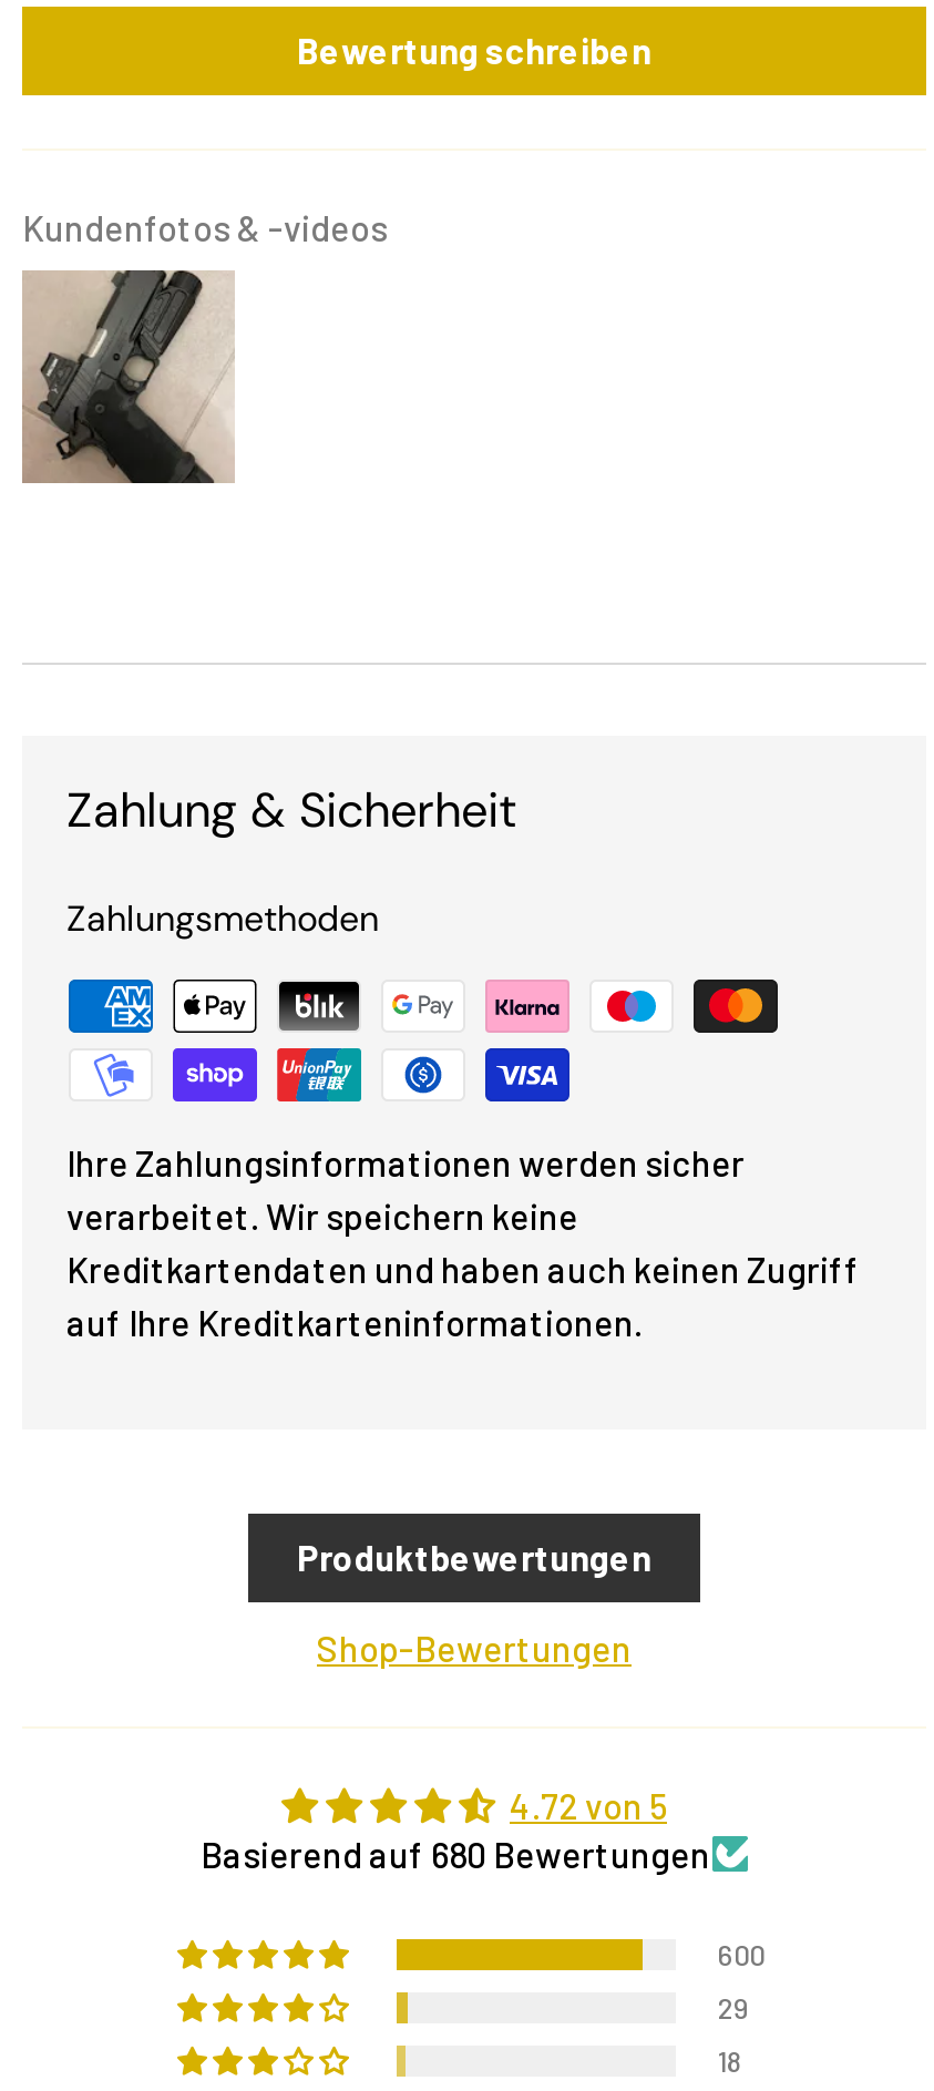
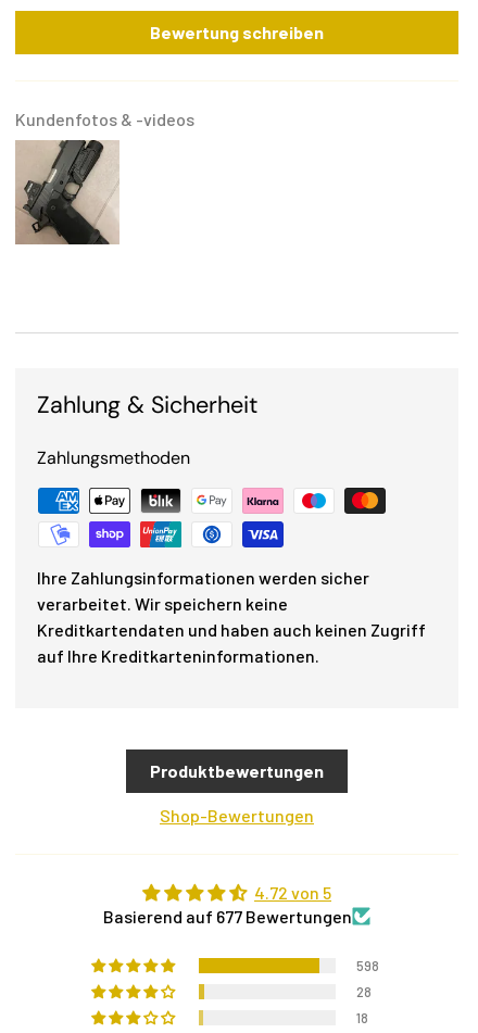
[201,1832,710,1874] Basierend auf 680 Bewertungen -> [103,906,352,926] Basierend auf 677 Bewertungen
[718,1936,764,1972] 600 -> [356,957,379,974] 598
[718,1989,749,2025] 29 -> [356,983,372,1000] 28

